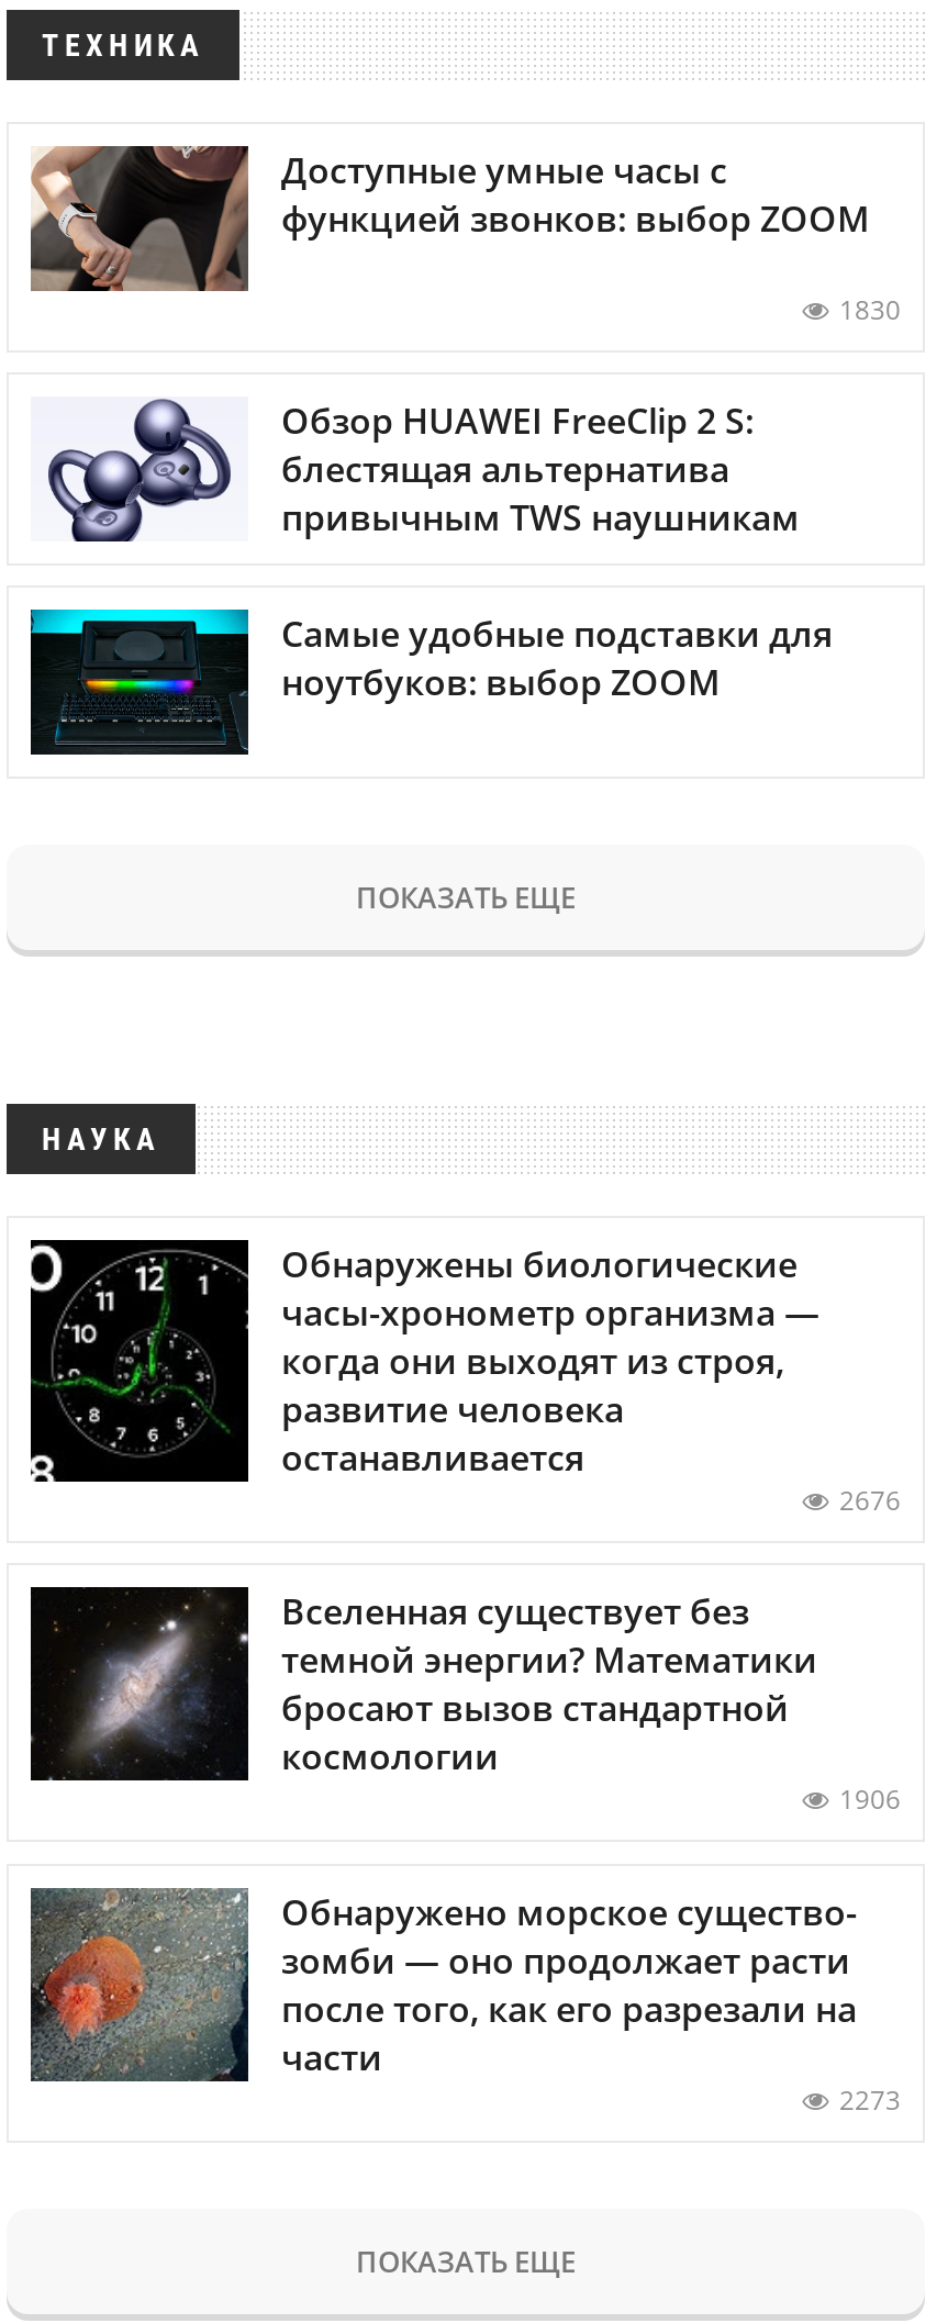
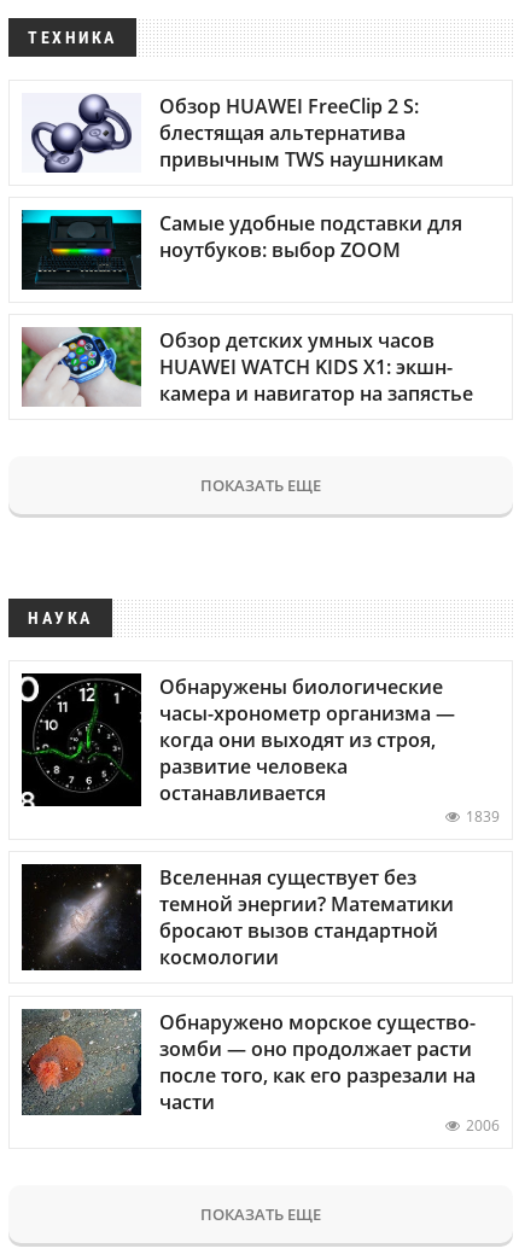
[29,144,901,328] [image] | Доступные умные часы с | функцией звонков: выбор ZOOM | 1830 -> none
moved [44,397,833,706] -> [29,93,462,263]: [image] | Обзор HUAWEI FreeClip 2 S: | блестящая альтернатива | привычным TWS наушникам | Самые удобные подставки для | ноутбуков: выбор ZOOM
none -> [21,326,473,408] [image] | Обзор детских умных часов | HUAWEI WATCH KIDS X1: экшн- | камера и навигатор на запястье
[839,1482,901,1520] 2676 -> [466,807,500,827] 1839
[839,1782,901,1819] 1906 -> none
[839,2080,901,2118] 2273 -> [466,1115,500,1135] 2006

